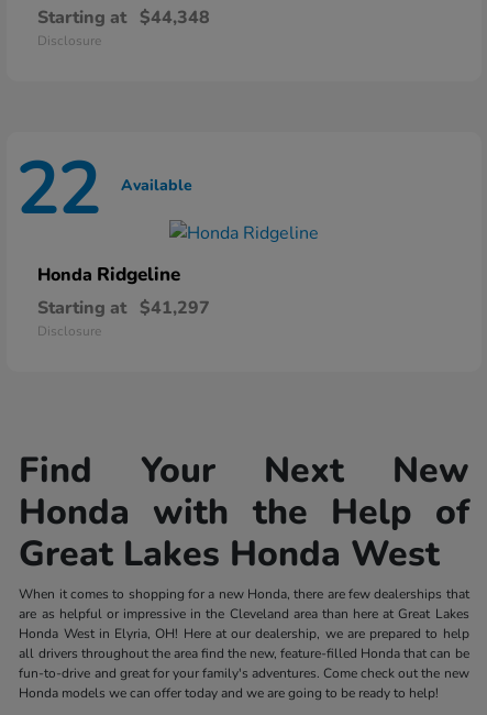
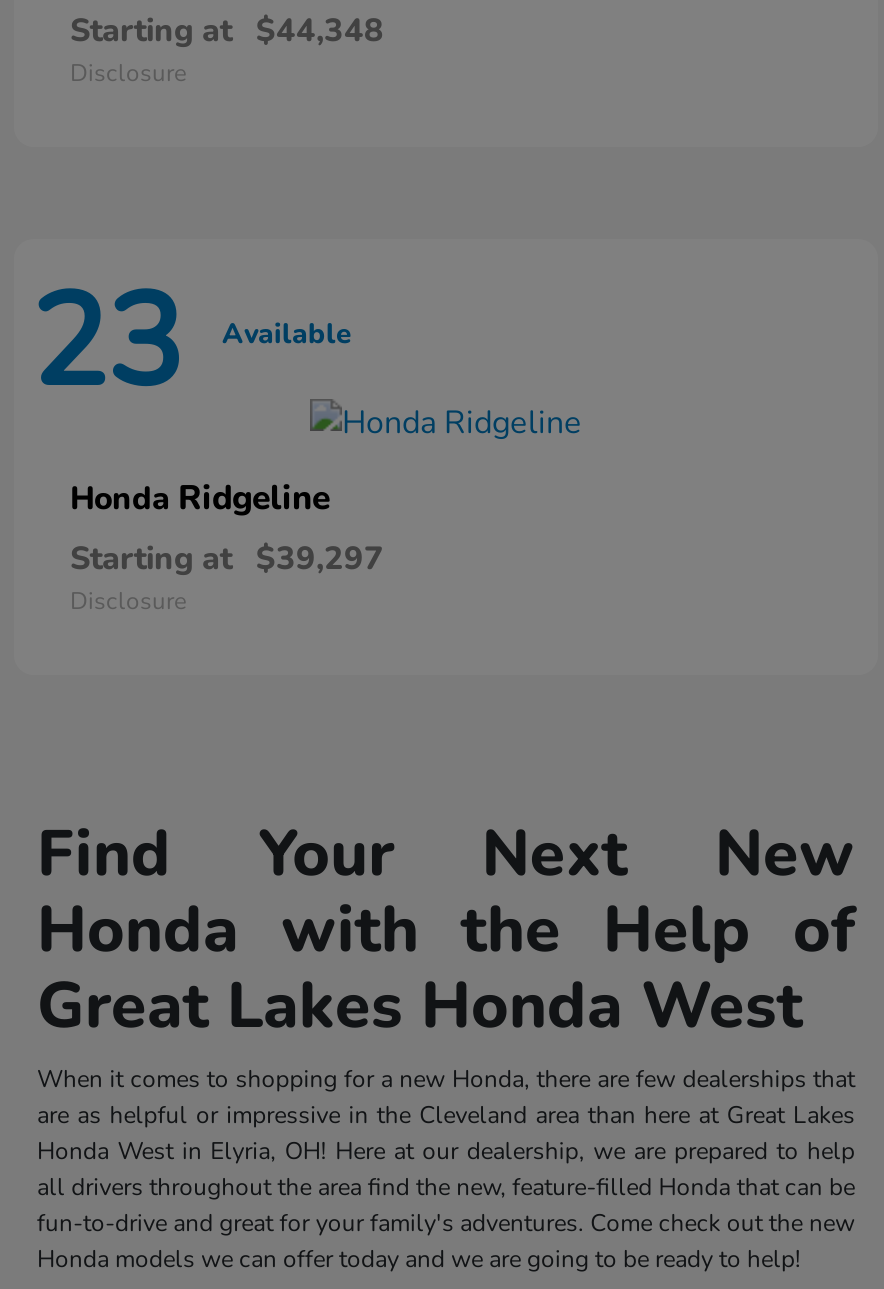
[15,141,192,238] 22 Available -> [30,256,352,432] 23 Available
[37,296,210,320] Starting at $41,297 -> [70,537,384,581] Starting at $39,297

